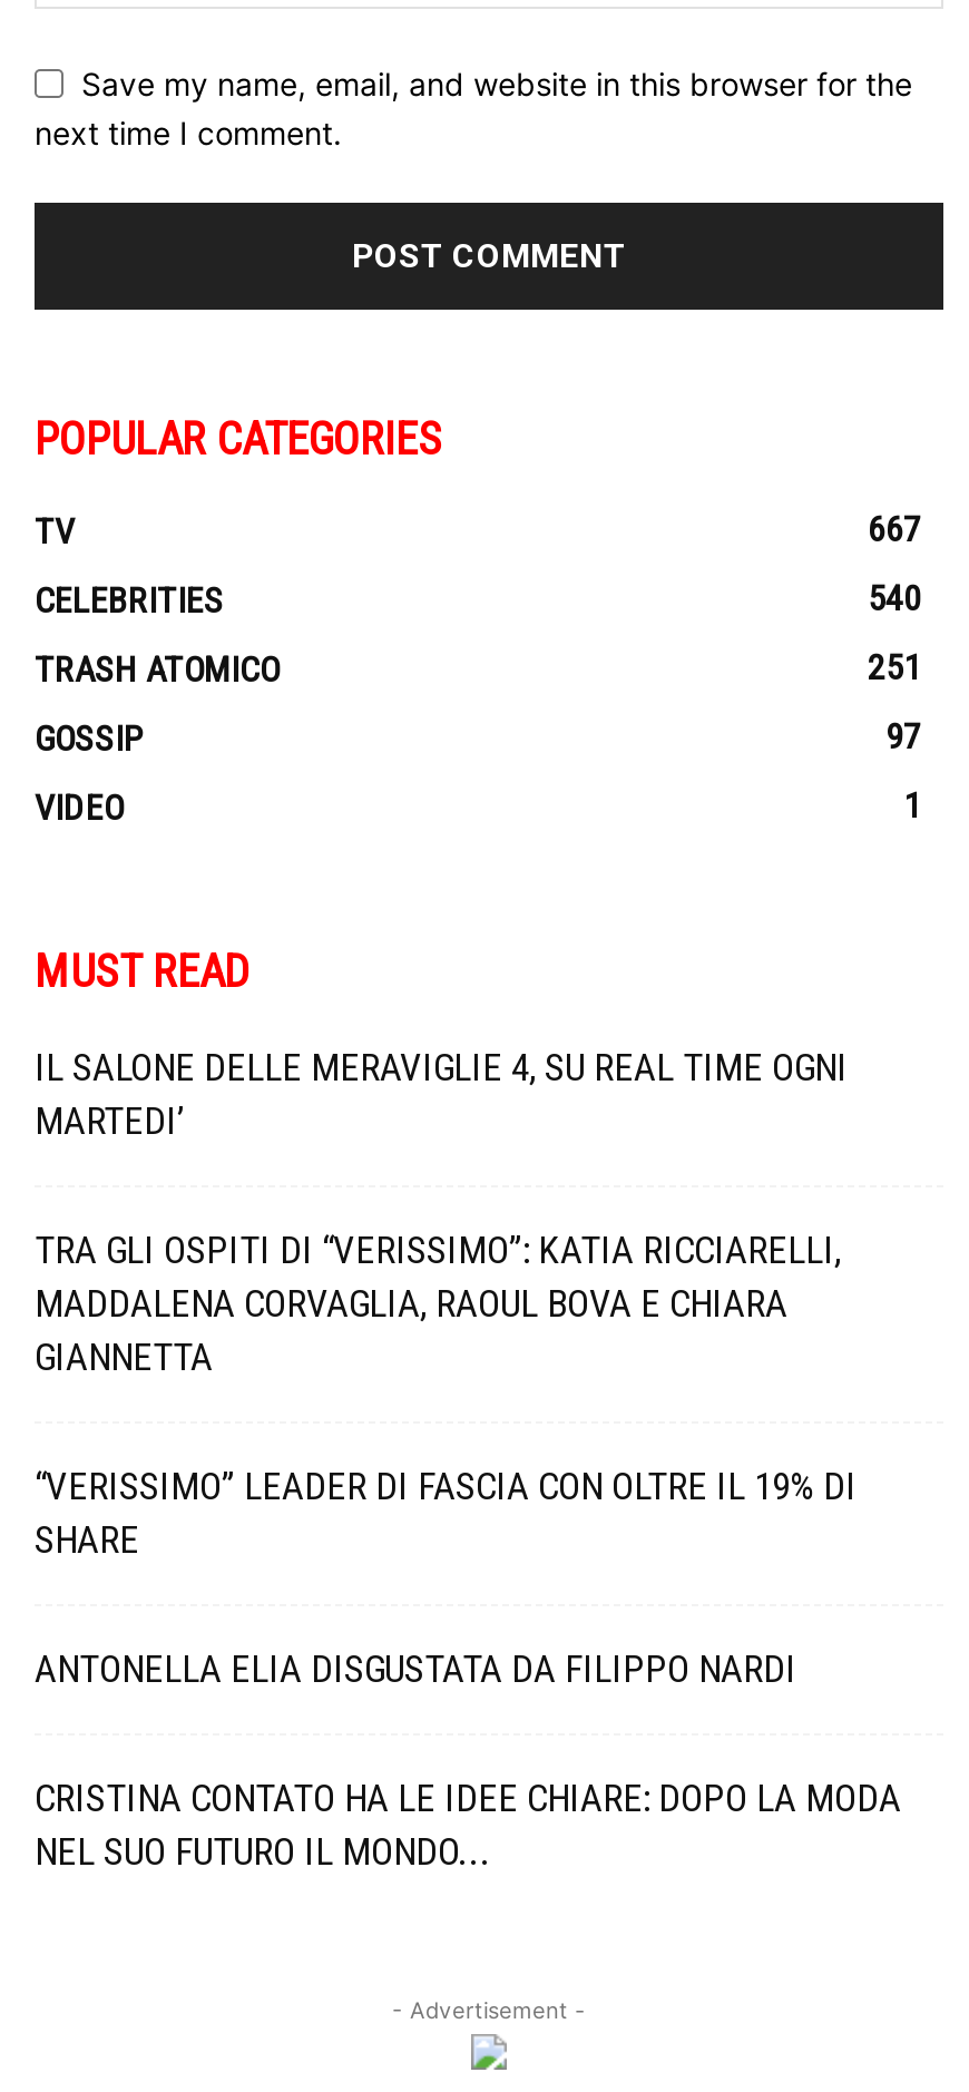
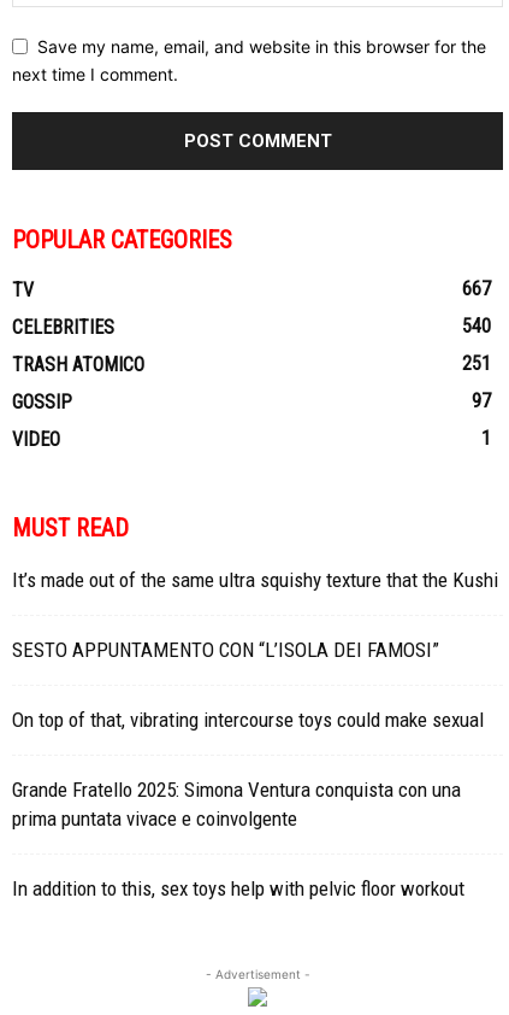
[35,1046,848,1144] IL SALONE DELLE MERAVIGLIE 4, SU REAL TIME OGNI | MARTEDI’ -> [12,568,498,592] It’s made out of the same ultra squishy texture that the Kushi
[35,1229,841,1380] TRA GLI OSPITI DI “VERISSIMO”: KATIA RICCIARELLI, | MADDALENA CORVAGLIA, RAOUL BOVA E CHIARA | GIANNETTA -> [12,638,439,662] SESTO APPUNTAMENTO CON “L’ISOLA DEI FAMOSI”
[35,1465,857,1563] “VERISSIMO” LEADER DI FASCIA CON OLTRE IL 19% DI | SHARE -> [12,708,484,732] On top of that, vibrating intercourse toys could make sexual
[35,1648,796,1692] ANTONELLA ELIA DISGUSTATA DA FILIPPO NARDI -> [12,778,461,831] Grande Fratello 2025: Simona Ventura conquista con una | prima puntata vivace e coinvolgente
[35,1777,901,1875] CRISTINA CONTATO HA LE IDEE CHIARE: DOPO LA MODA | NEL SUO FUTURO IL MONDO... -> [12,876,464,901] In addition to this, sex toys help with pelvic floor workout

